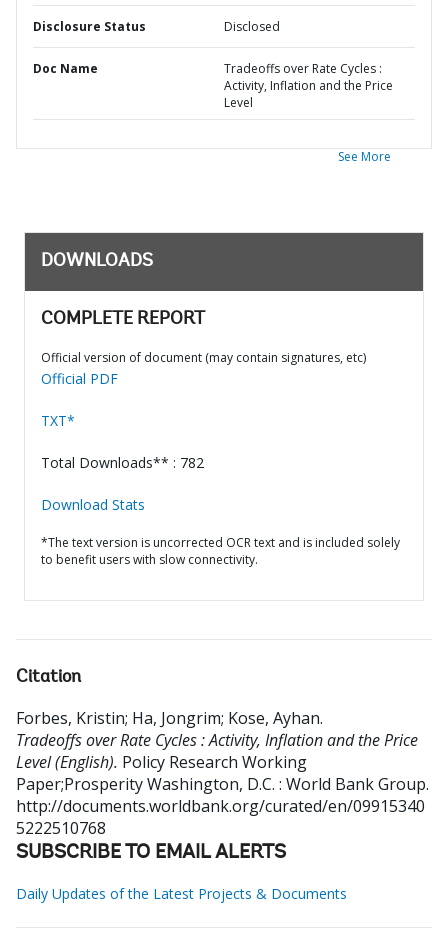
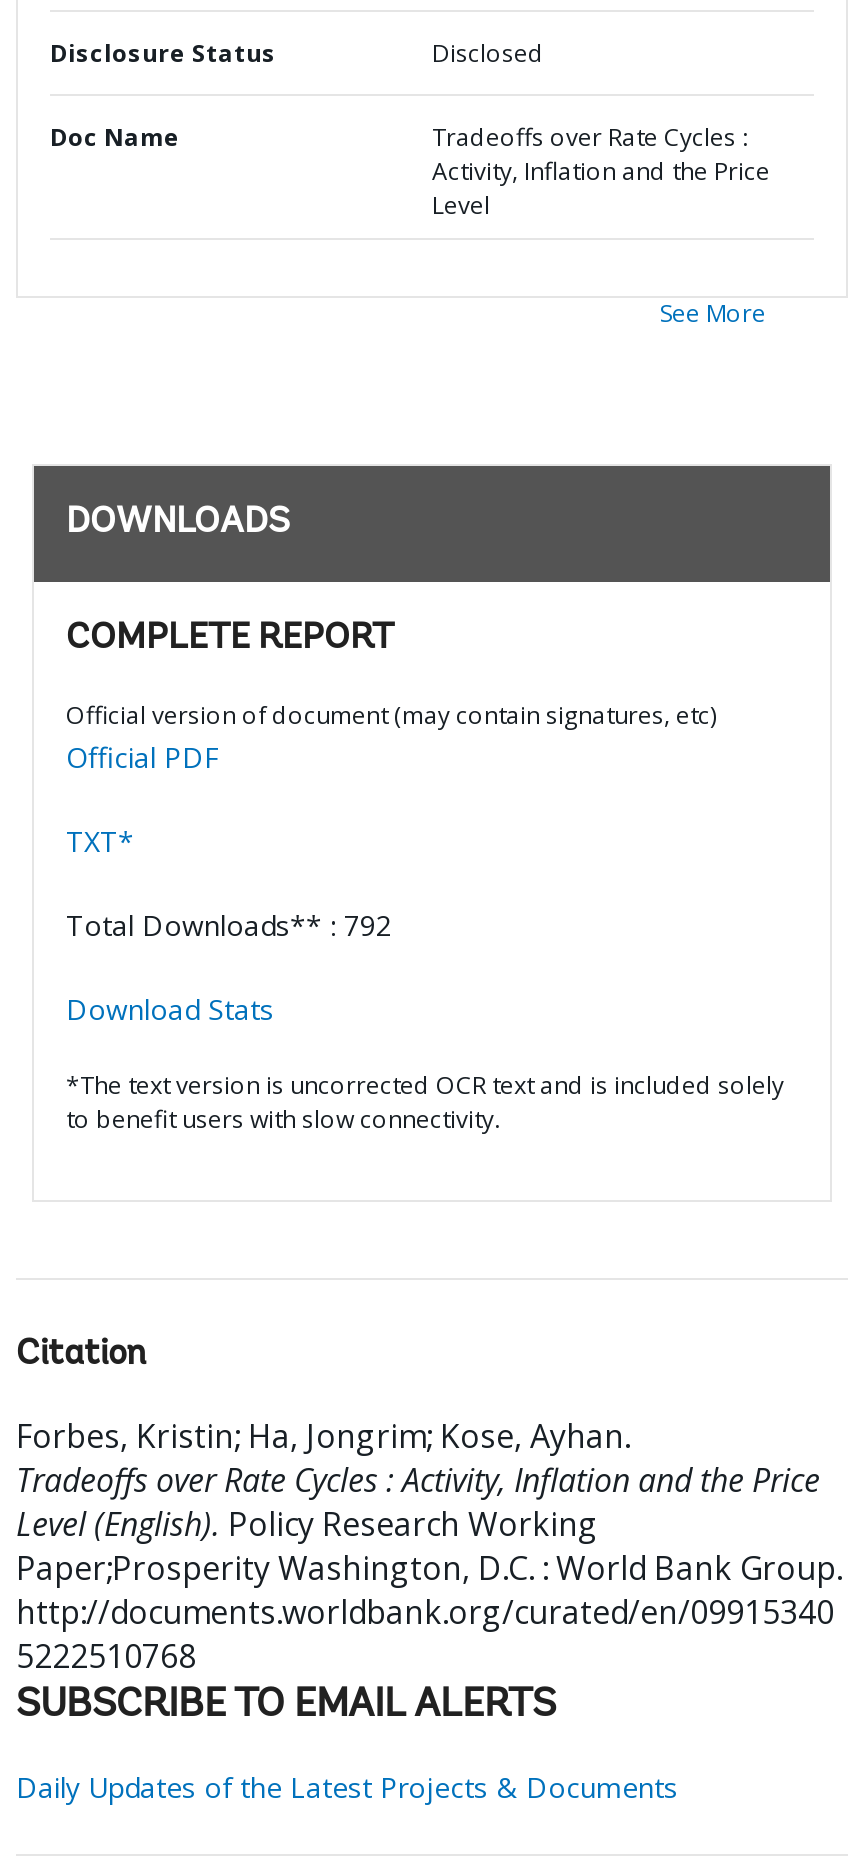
[41,453,204,472] Total Downloads** : 782 -> [66,906,392,944] Total Downloads** : 792

